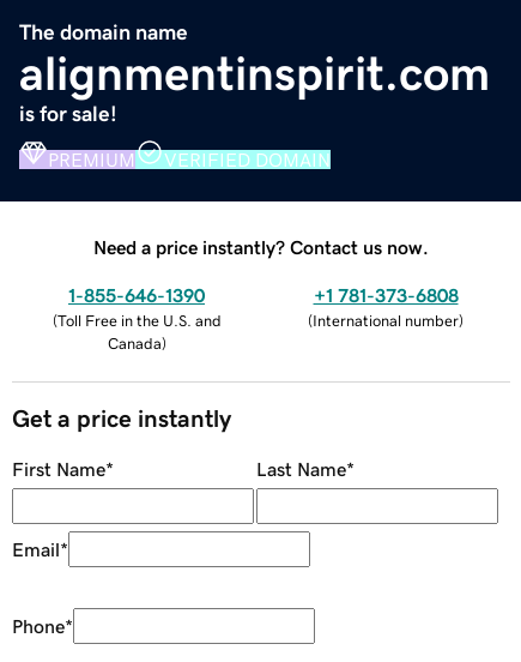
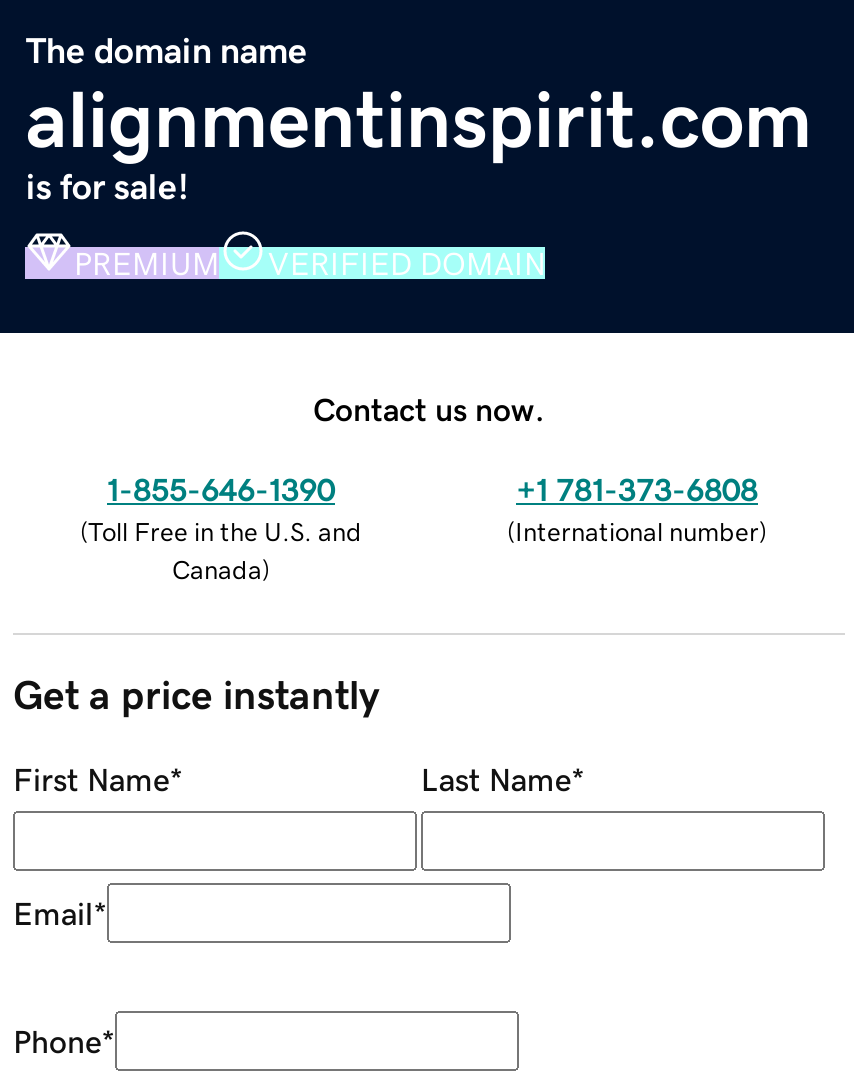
[93,237,429,256] Need a price instantly? Contact us now. -> [313,392,545,424] Contact us now.

